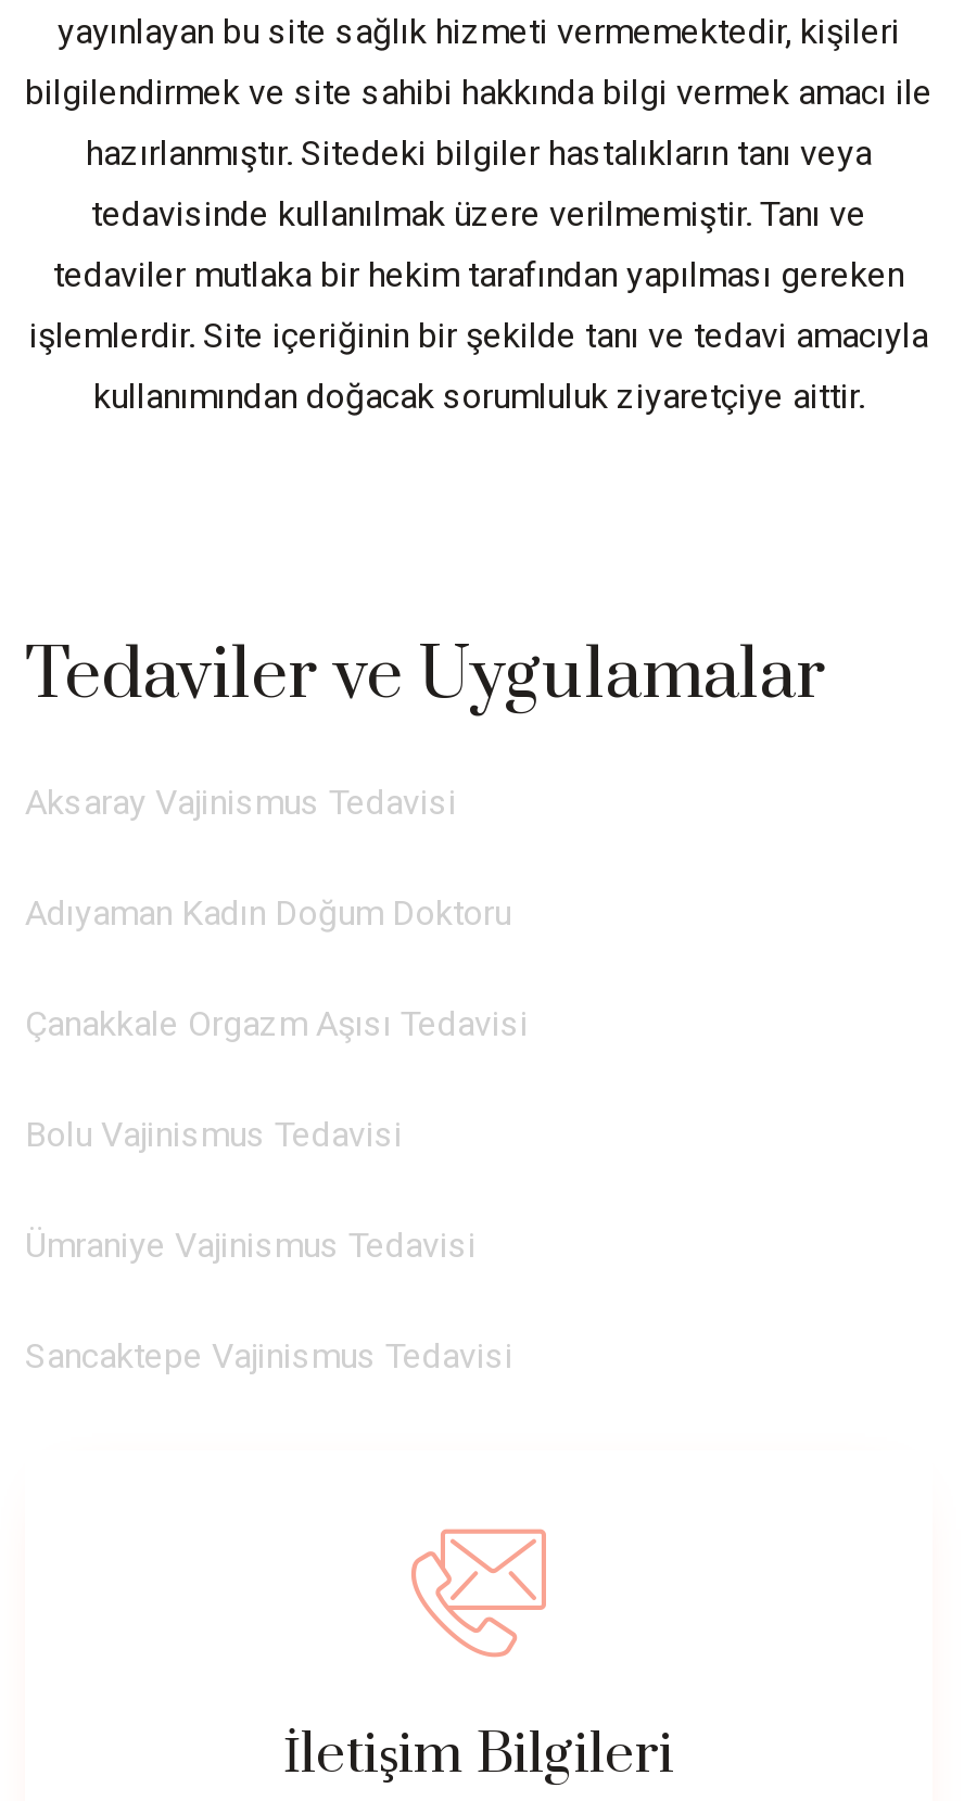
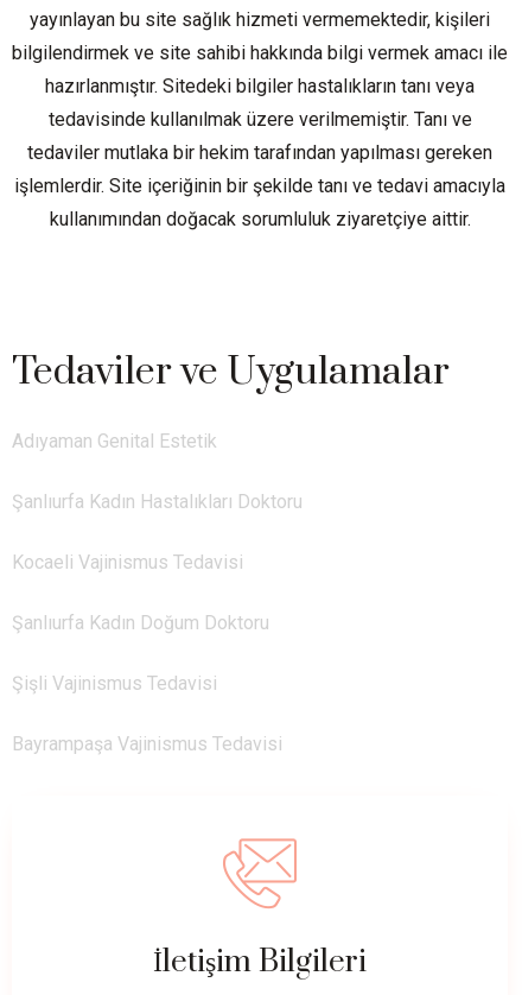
[25,781,457,822] Aksaray Vajinismus Tedavisi -> [12,429,217,452] Adıyaman Genital Estetik
[25,892,511,933] Adıyaman Kadın Doğum Doktoru -> [12,490,303,513] Şanlıurfa Kadın Hastalıkları Doktoru
[25,1002,529,1044] Çanakkale Orgazm Aşısı Tedavisi -> [12,551,243,573] Kocaeli Vajinismus Tedavisi
[25,1113,403,1154] Bolu Vajinismus Tedavisi -> [12,611,269,634] Şanlıurfa Kadın Doğum Doktoru
[25,1224,477,1265] Ümraniye Vajinismus Tedavisi -> [12,672,217,694] Şişli Vajinismus Tedavisi
[25,1335,513,1376] Sancaktepe Vajinismus Tedavisi -> [12,732,282,755] Bayrampaşa Vajinismus Tedavisi

